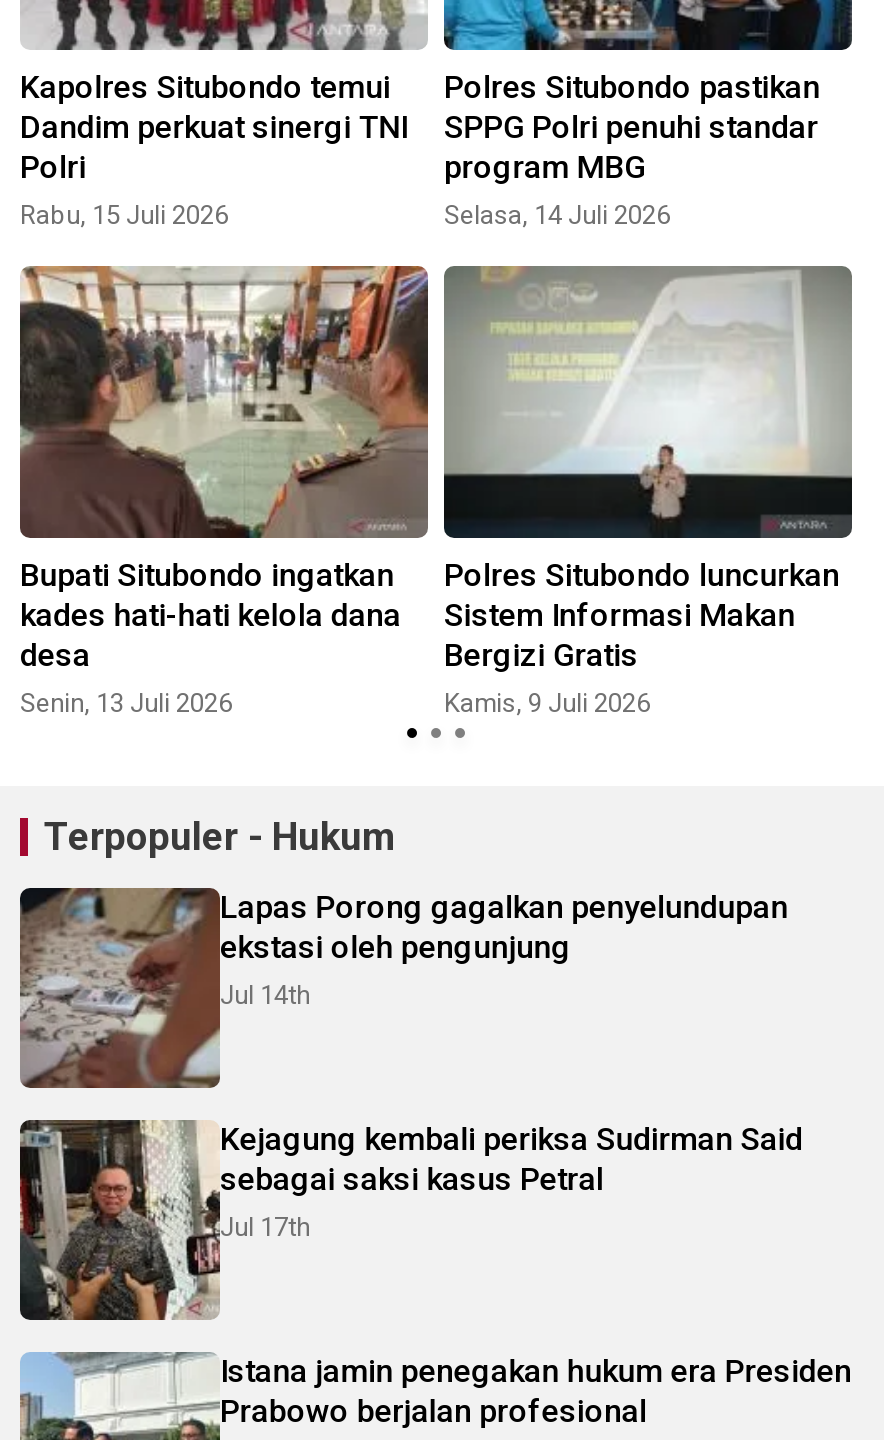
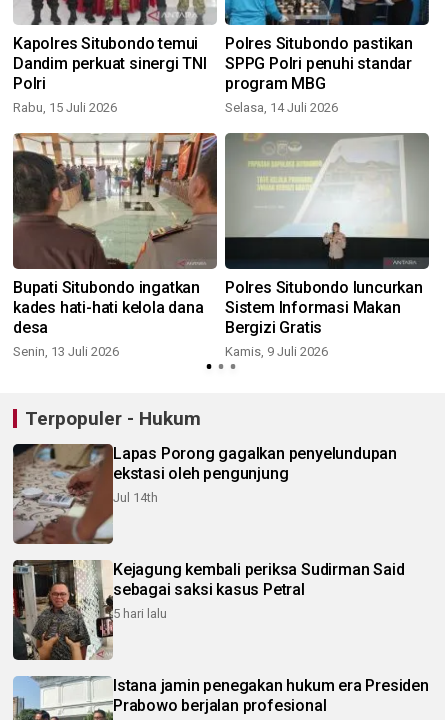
[220,1211,310,1241] Jul 17th -> [113,606,167,621] 5 hari lalu

